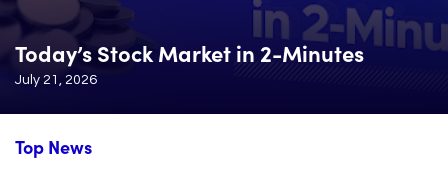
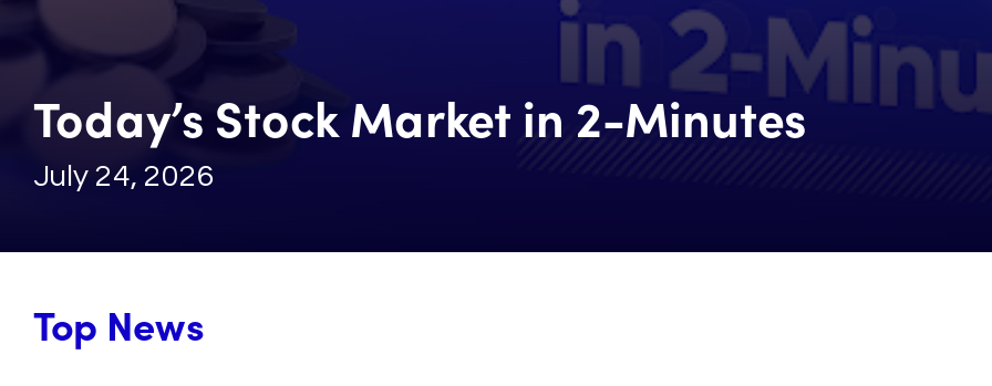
[15,73,97,87] July 21, 2026 -> [33,161,215,192] July 24, 2026

